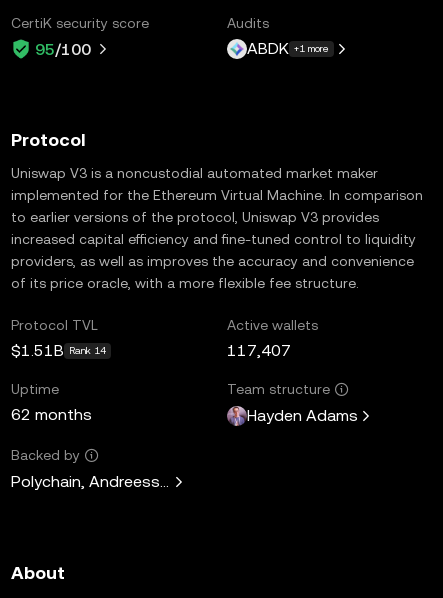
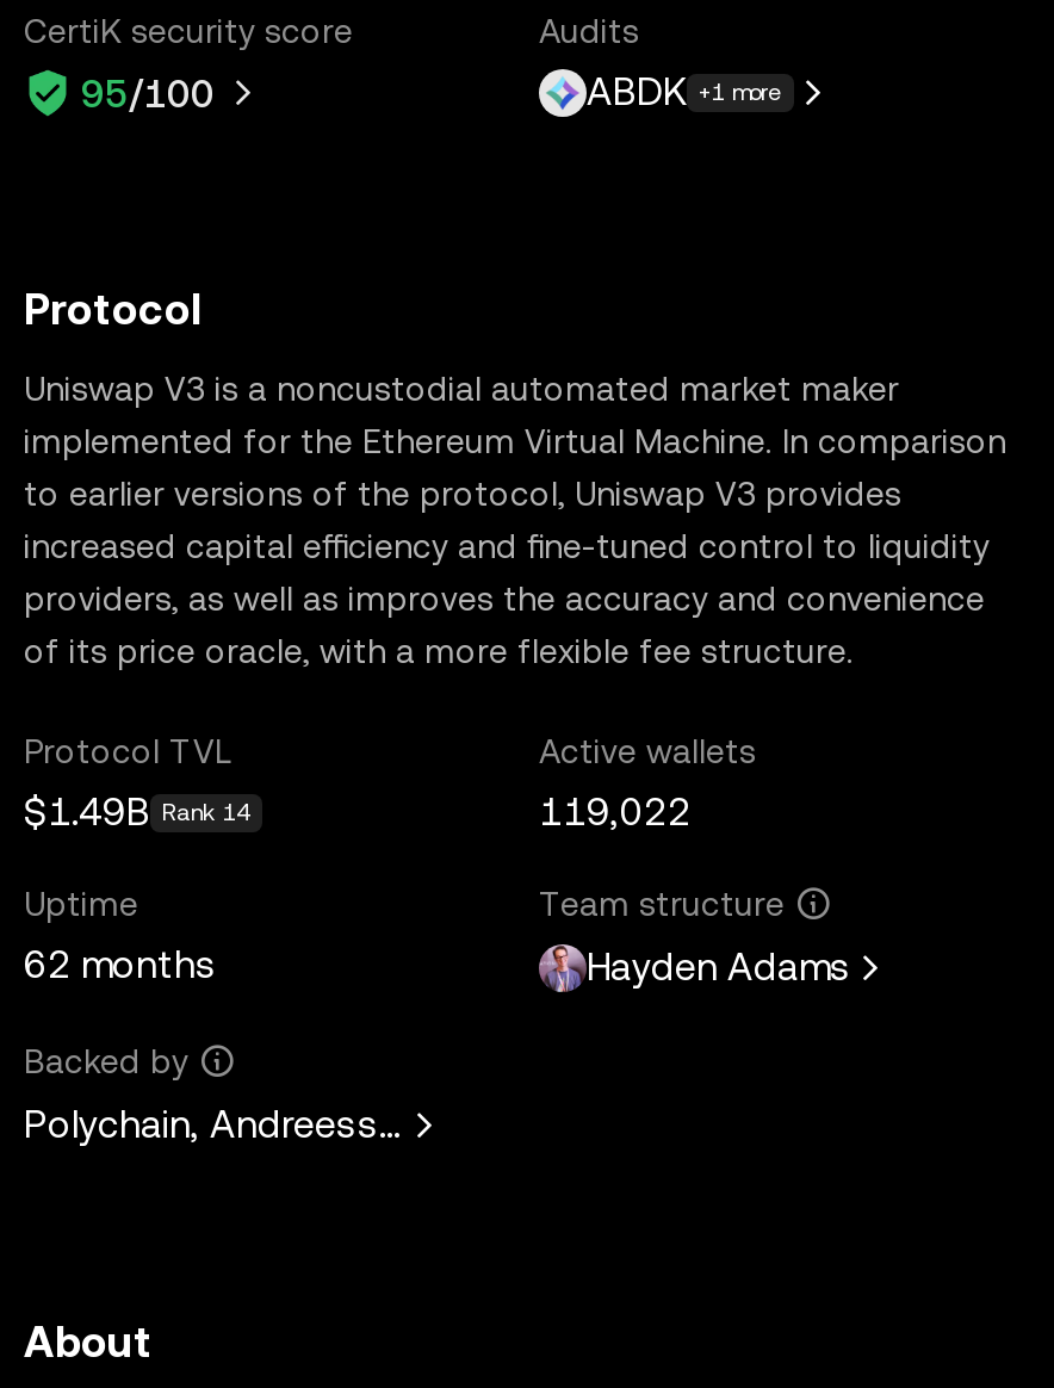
[11,340,106,359] $1.51B Rank 14 -> [24,788,250,834] $1.49B Rank 14
[227,340,291,359] 117,407 -> [539,788,692,834] 119,022

